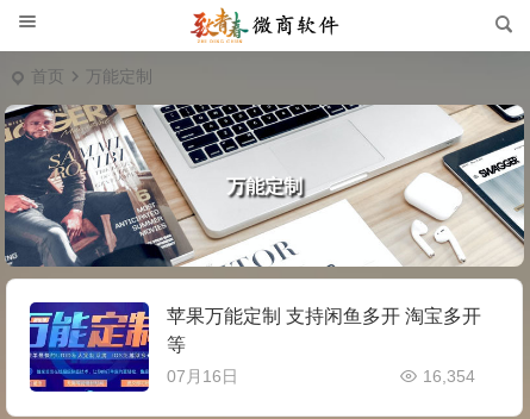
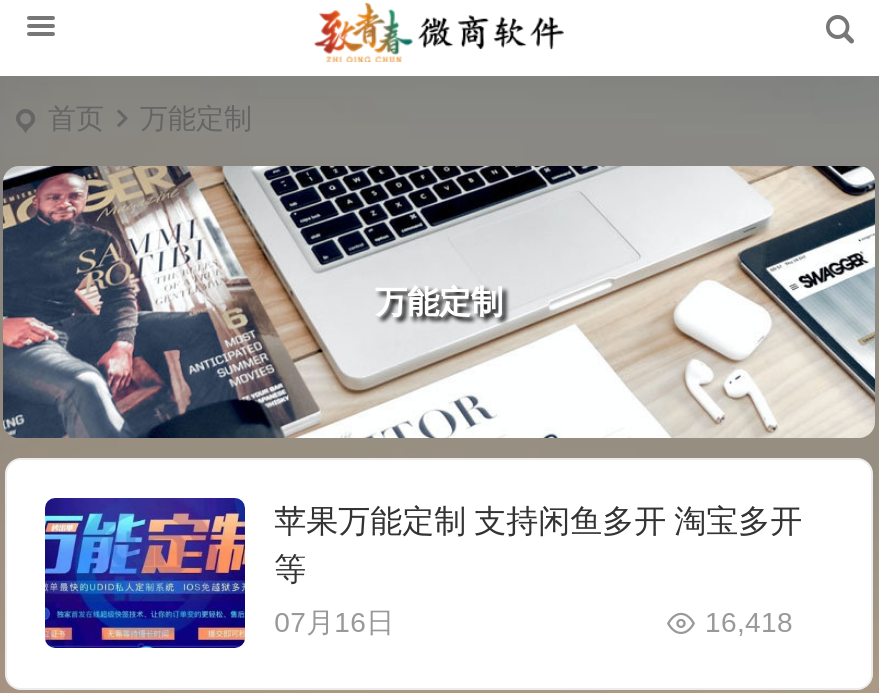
[423,367,475,386] 16,354 -> [705,607,793,639] 16,418

